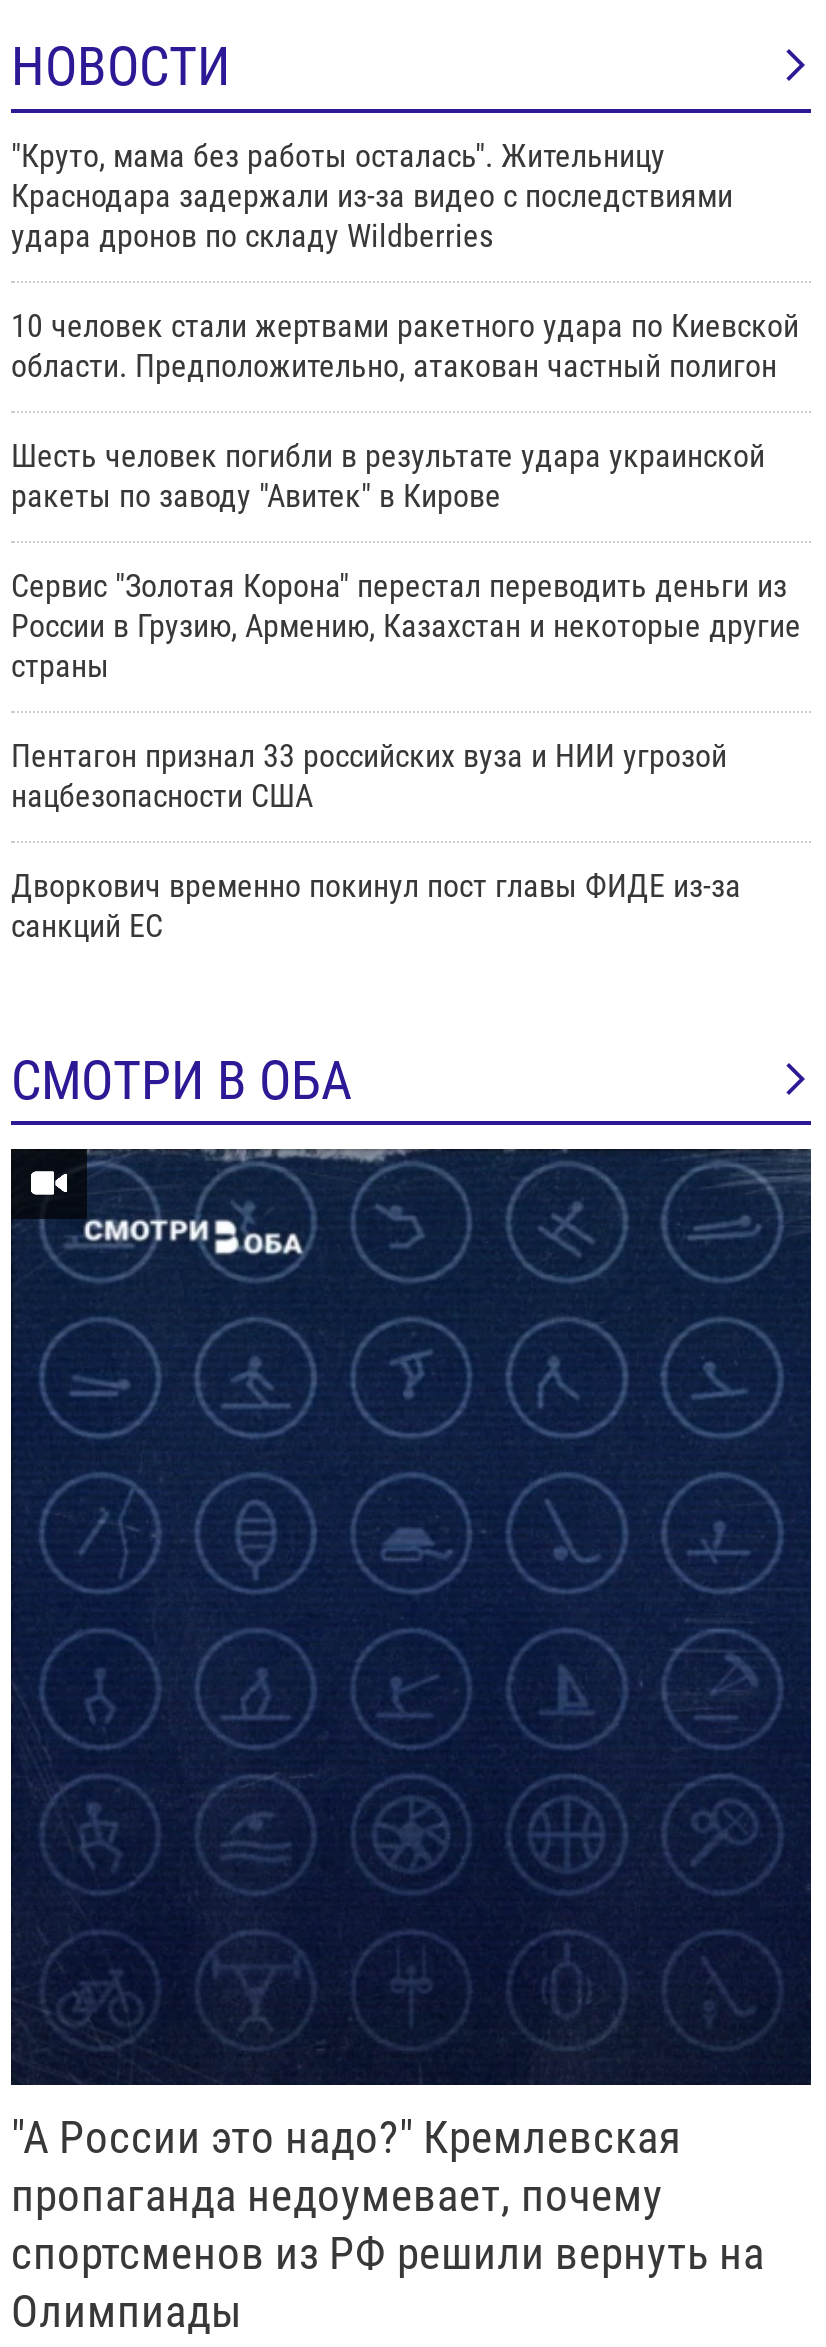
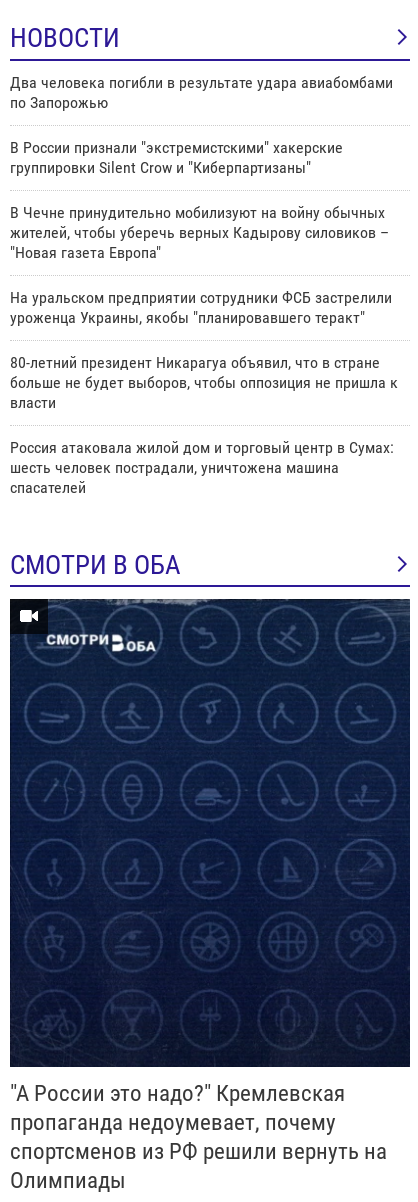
[11,136,733,254] "Круто, мама без работы осталась". Жительницу | Краснодара задержали из-за видео с последствиями | удара дронов по складу Wildberries -> [10,73,393,112] Два человека погибли в результате удара авиабомбами | по Запорожью
[11,306,799,384] 10 человек стали жертвами ракетного удара по Киевской | области. Предположительно, атакован частный полигон -> [10,138,343,177] В России признали "экстремистскими" хакерские | группировки Silent Crow и "Киберпартизаны"
[11,436,765,514] Шесть человек погибли в результате удара украинской | ракеты по заводу "Авитек" в Кирове -> [10,203,389,262] В Чечне принудительно мобилизуют на войну обычных | жителей, чтобы уберечь верных Кадырову силовиков – | "Новая газета Европа"
[11,566,801,684] Сервис "Золотая Корона" перестал переводить деньги из | России в Грузию, Армению, Казахстан и некоторые другие | страны -> [10,288,392,327] На уральском предприятии сотрудники ФСБ застрелили | уроженца Украины, якобы "планировавшего теракт"
[11,736,727,814] Пентагон признал 33 российских вуза и НИИ угрозой | нацбезопасности США -> [10,353,398,412] 80-летний президент Никарагуа объявил, что в стране | больше не будет выборов, чтобы оппозиция не пришла к | власти
[11,866,741,944] Дворкович временно покинул пост главы ФИДЕ из-за | санкций ЕС -> [10,438,394,497] Россия атаковала жилой дом и торговый центр в Сумах: | шесть человек пострадали, уничтожена машина | спасателей

